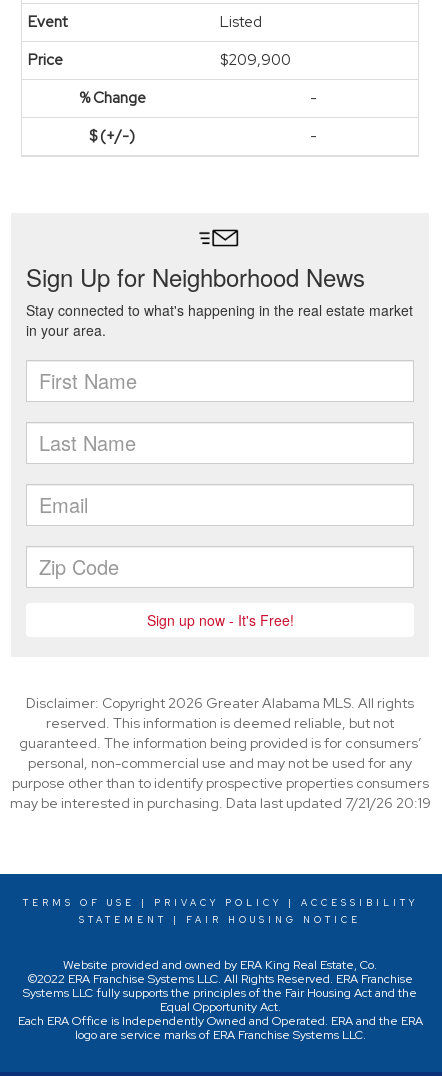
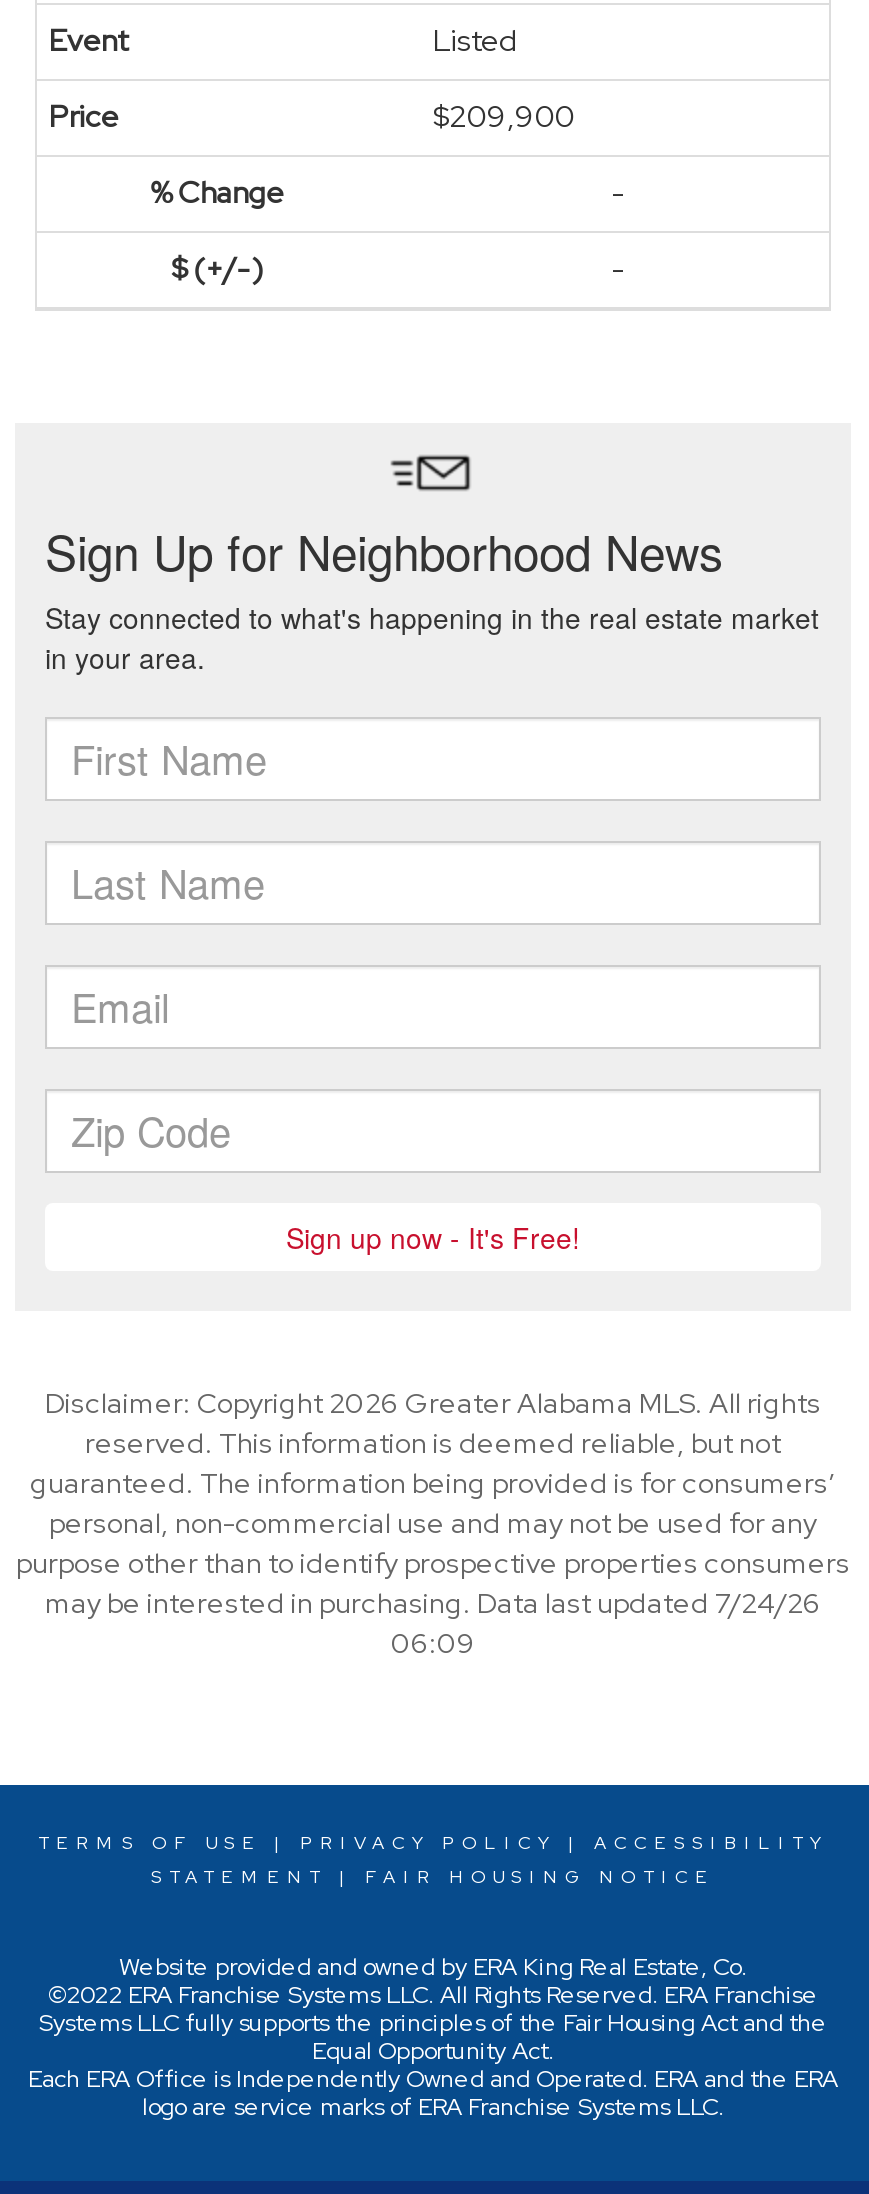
[9,794,430,812] may be interested in purchasing. Data last updated 7/21/26 20:19 -> [45,1585,821,1661] may be interested in purchasing. Data last updated 7/24/26 | 06:09

